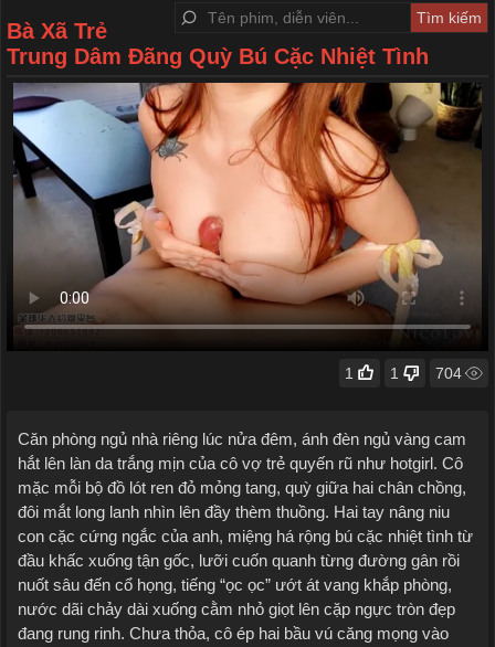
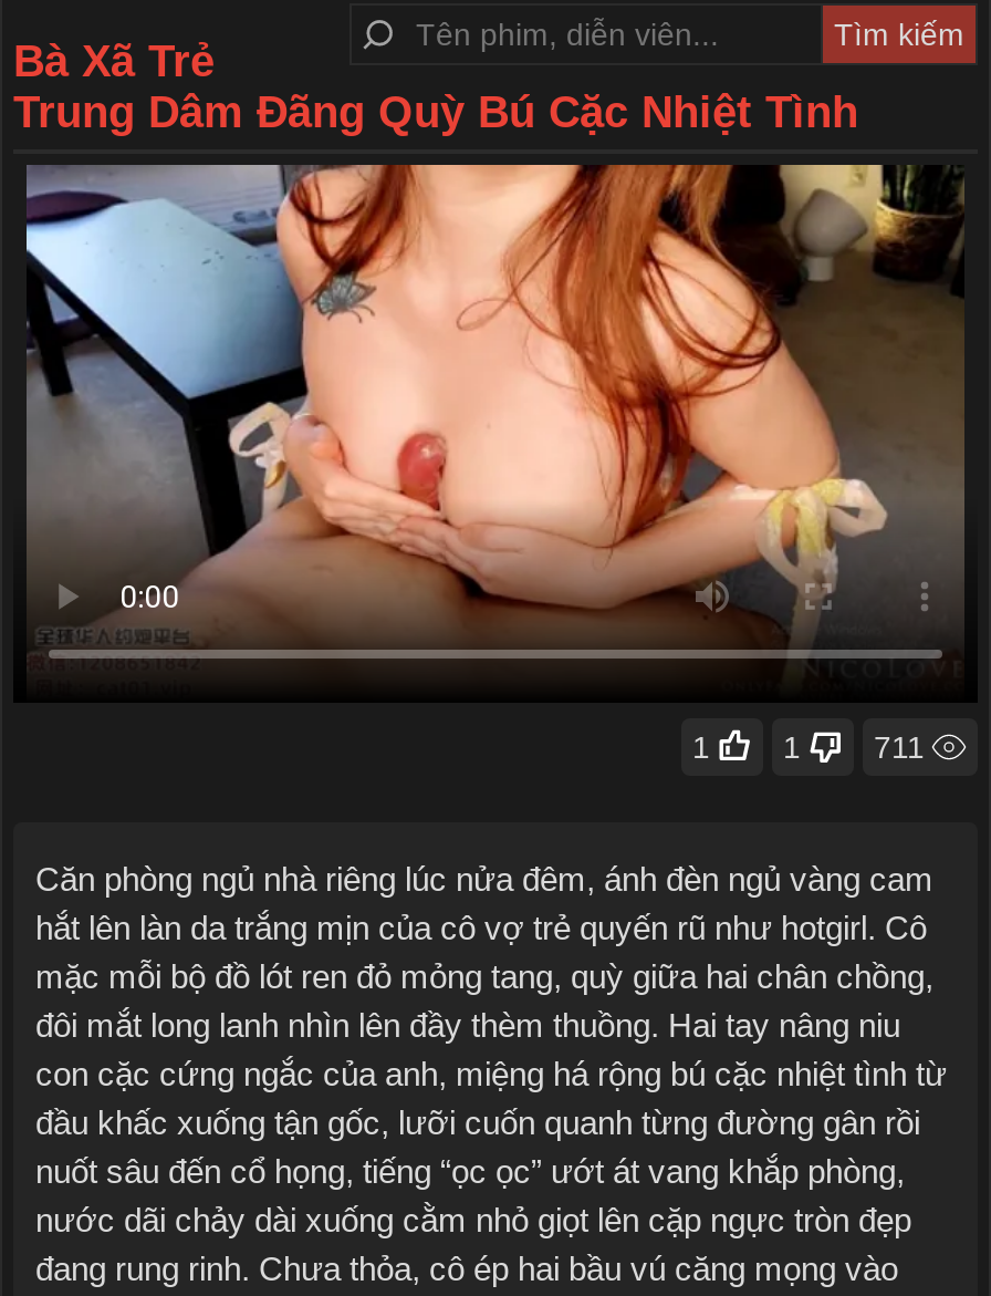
[435,365,462,382] 704 -> [874,730,925,765] 711

